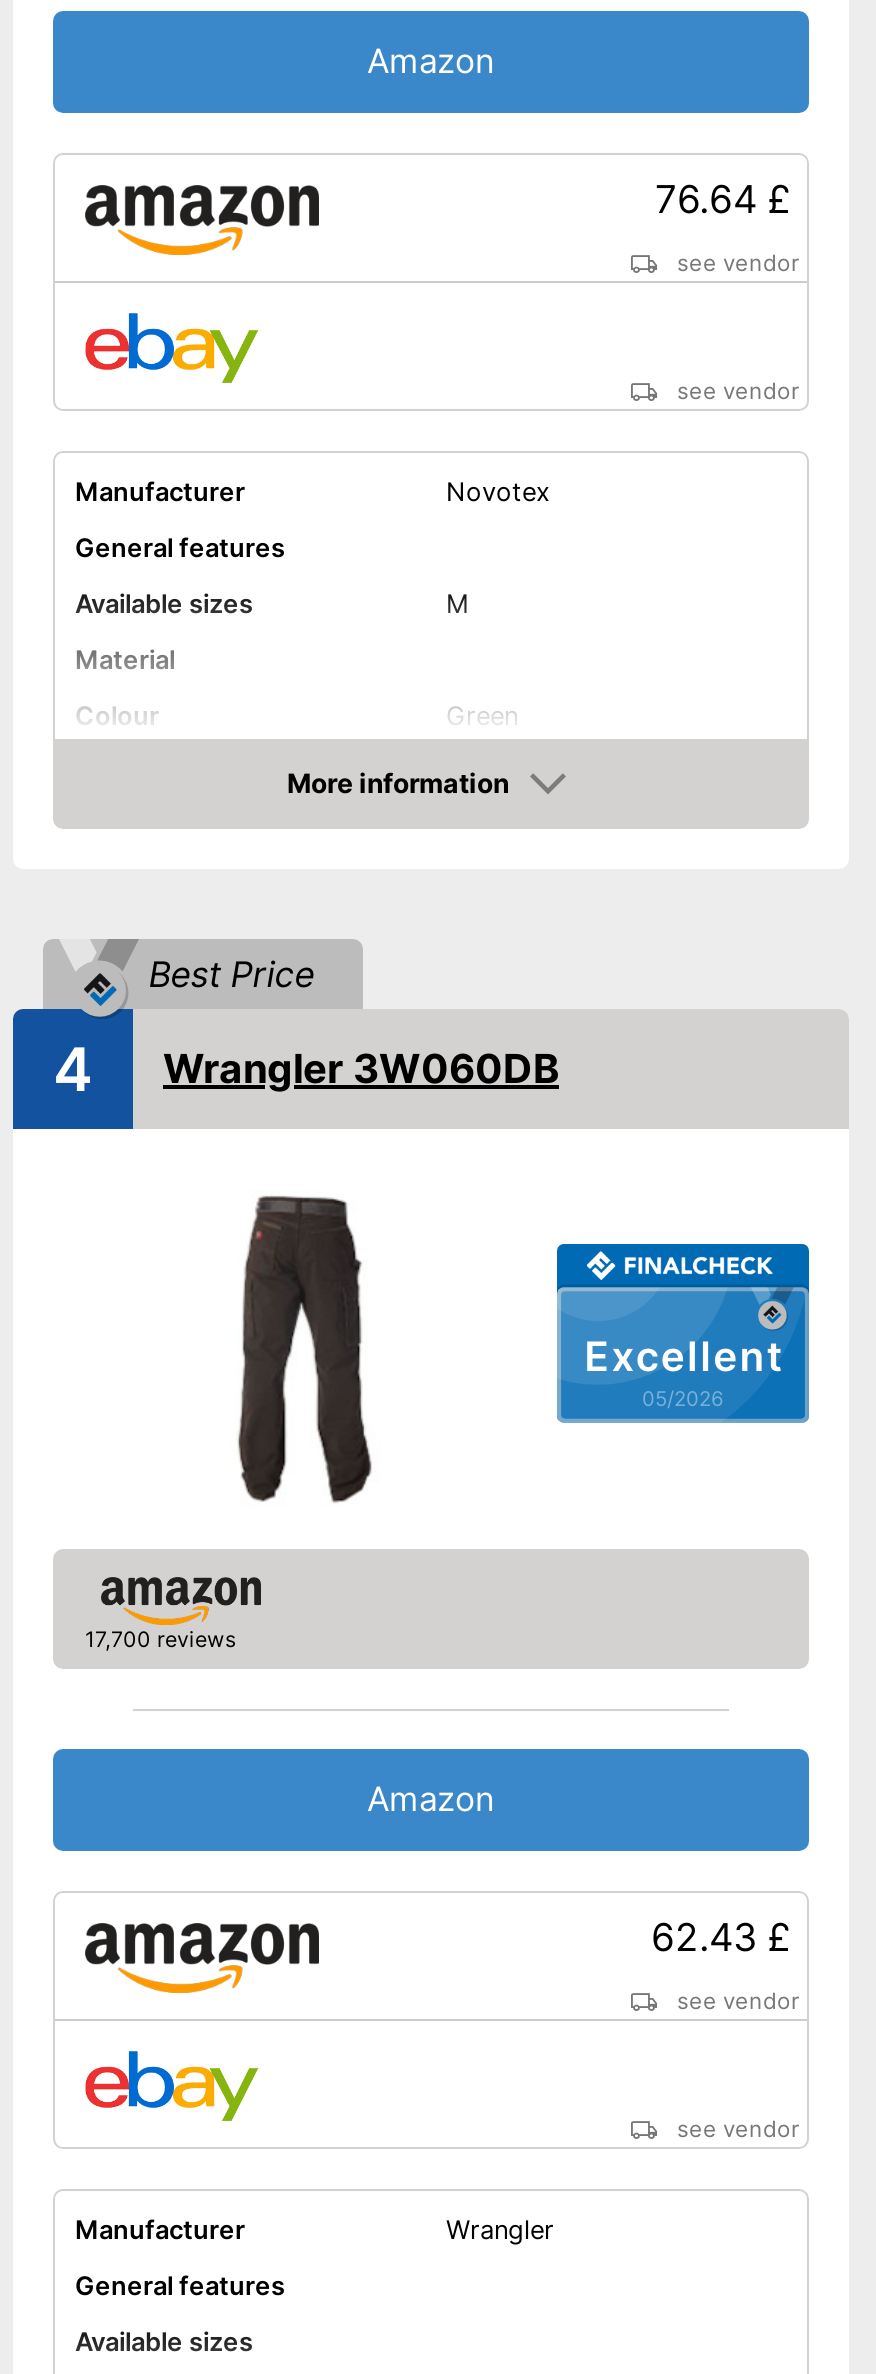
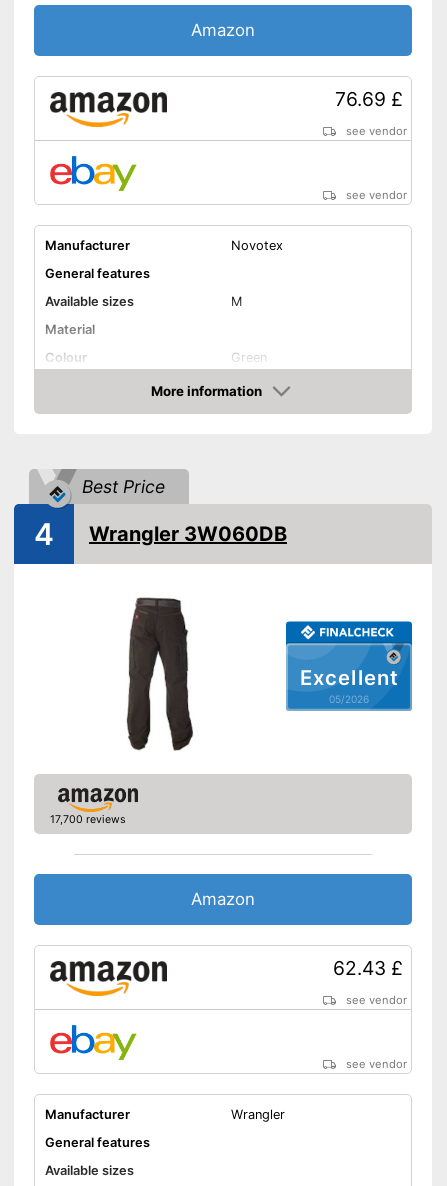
[655,175,791,223] 76.64 £ -> [335,87,403,111] 76.69 £

